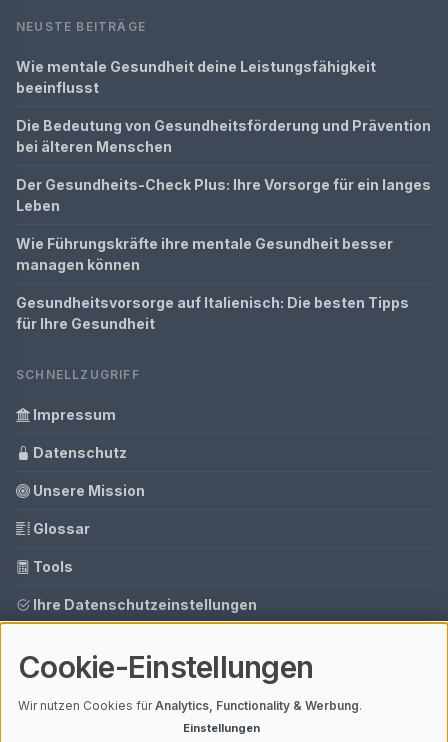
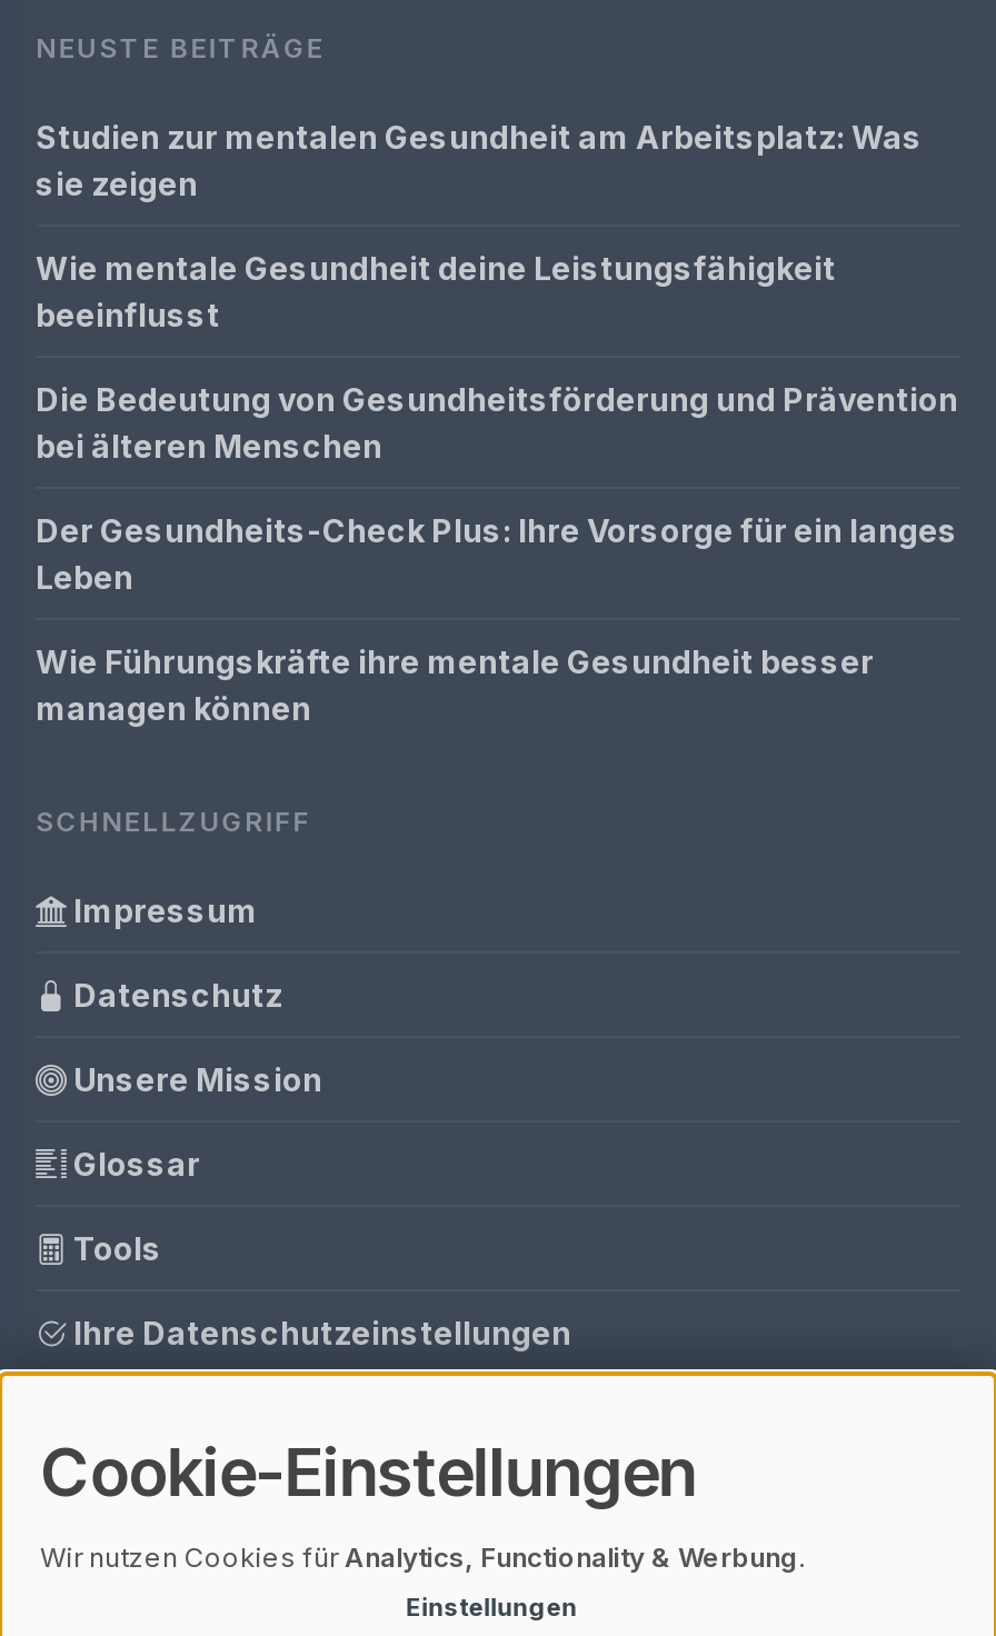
none -> [36,118,923,202] Studien zur mentalen Gesundheit am Arbeitsplatz: Was | sie zeigen
moved [16,58,431,273] -> [36,249,958,727]: Wie mentale Gesundheit deine Leistungsfähigkeit | beeinflusst | Die Bedeutung von Gesundheitsförderung und Prävention | bei älteren Menschen | Der Gesundheits-Check Plus: Ihre Vorsorge für ein langes | Leben | Wie Führungskräfte ihre mentale Gesundheit besser | managen können
[16,294,409,332] Gesundheitsvorsorge auf Italienisch: Die besten Tipps | für Ihre Gesundheit -> none

